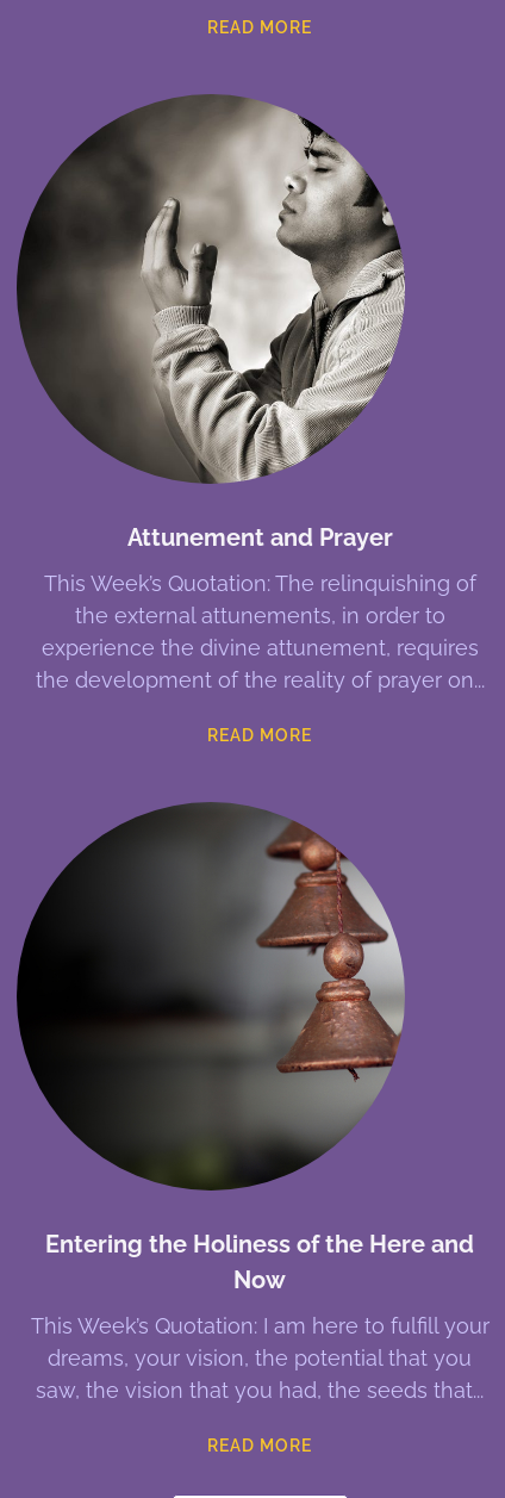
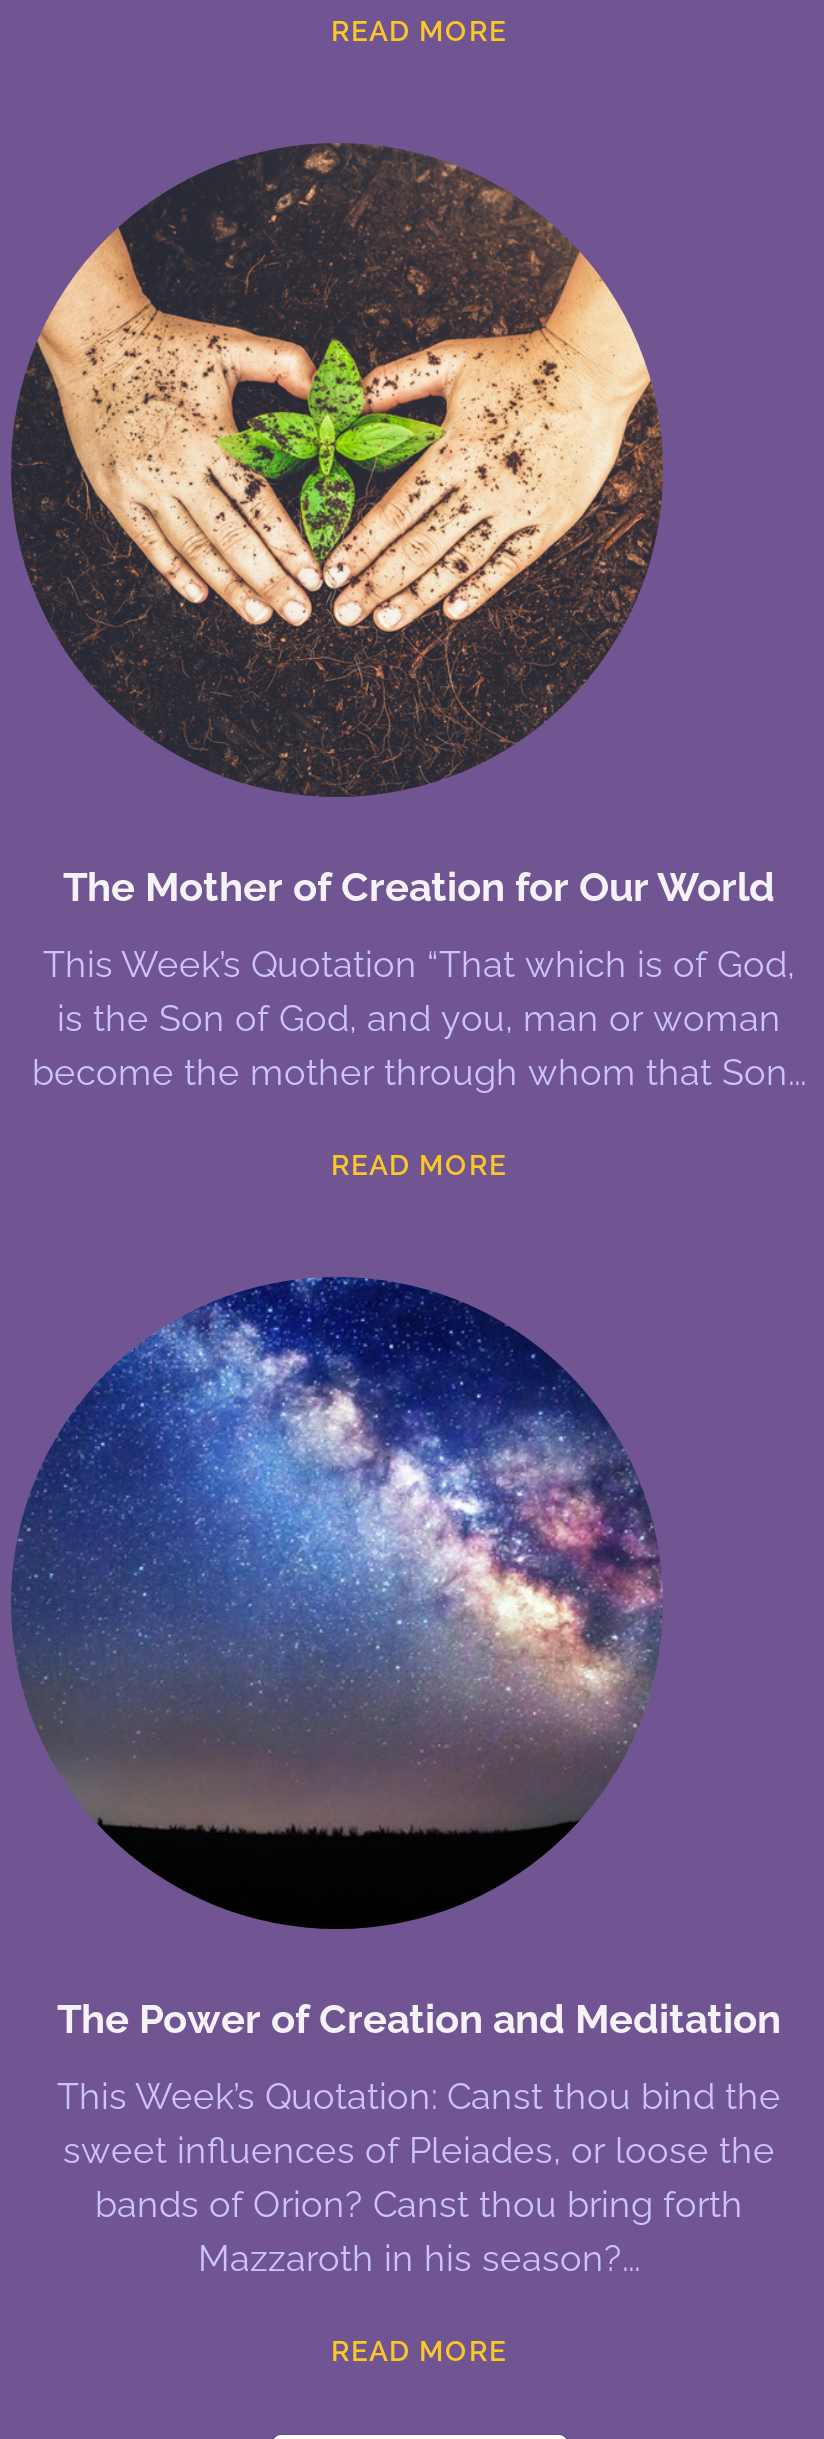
[18,99,406,552] [image] | Attunement and Prayer -> [17,149,775,911] [image] | The Mother of Creation for Our World
[35,571,478,692] This Week’s Quotation: The relinquishing of | the external attunements, in order to | experience the divine attunement, requires | the development of the reality of prayer on -> [32,943,795,1093] This Week’s Quotation “That which is of God, | is the Son of God, and you, man or woman | become the mother through whom that Son
[17,802,474,1294] [image] | Entering the Holiness of the Here and | Now -> [13,1277,781,2043] [image] | The Power of Creation and Meditation
[30,1313,489,1403] This Week’s Quotation: I am here to fulfill your | dreams, your vision, the potential that you | saw, the vision that you had, the seeds that -> [57,2075,781,2279] This Week’s Quotation: Canst thou bind the | sweet influences of Pleiades, or loose the | bands of Orion? Canst thou bring forth | Mazzaroth in his season?

